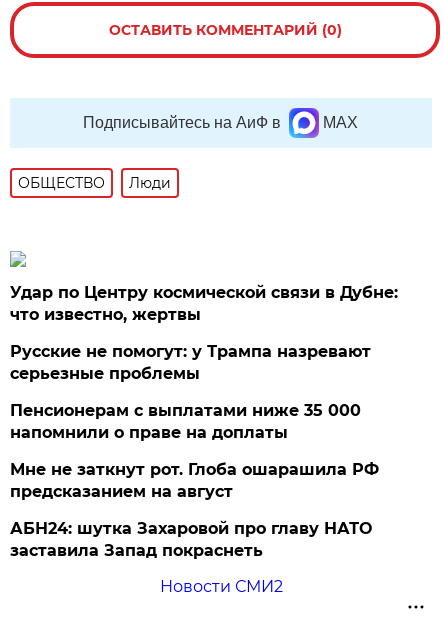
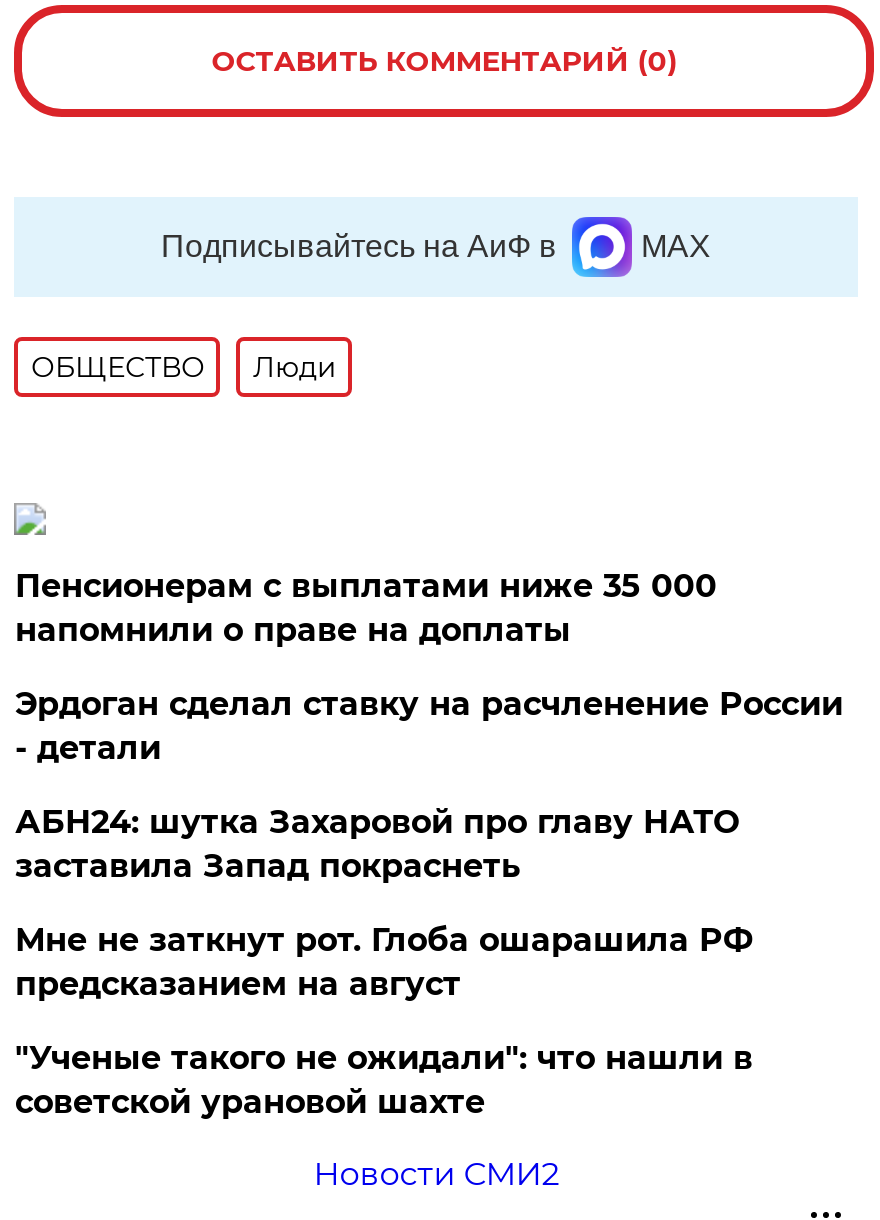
[10,283,398,383] Удар по Центру космической связи в Дубне: | что известно, жертвы | Русские не помогут: у Трампа назревают | серьезные проблемы -> none
moved [10,401,361,442] -> [15,567,717,649]: Пенсионерам с выплатами ниже 35 000 | напомнили о праве на доплаты
none -> [15,685,843,767] Эрдоган сделал ставку на расчленение России | - детали
none -> [15,1039,753,1121] "Ученые такого не ожидали": что нашли в | советской урановой шахте
moved [10,519,372,560] -> [15,803,739,885]: АБН24: шутка Захаровой про главу НАТО | заставила Запад покраснеть

